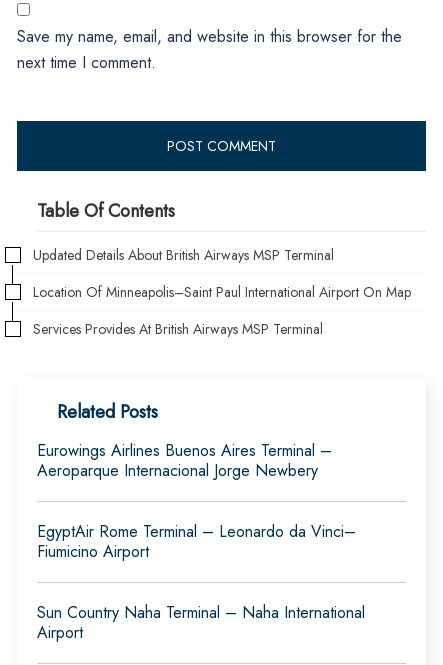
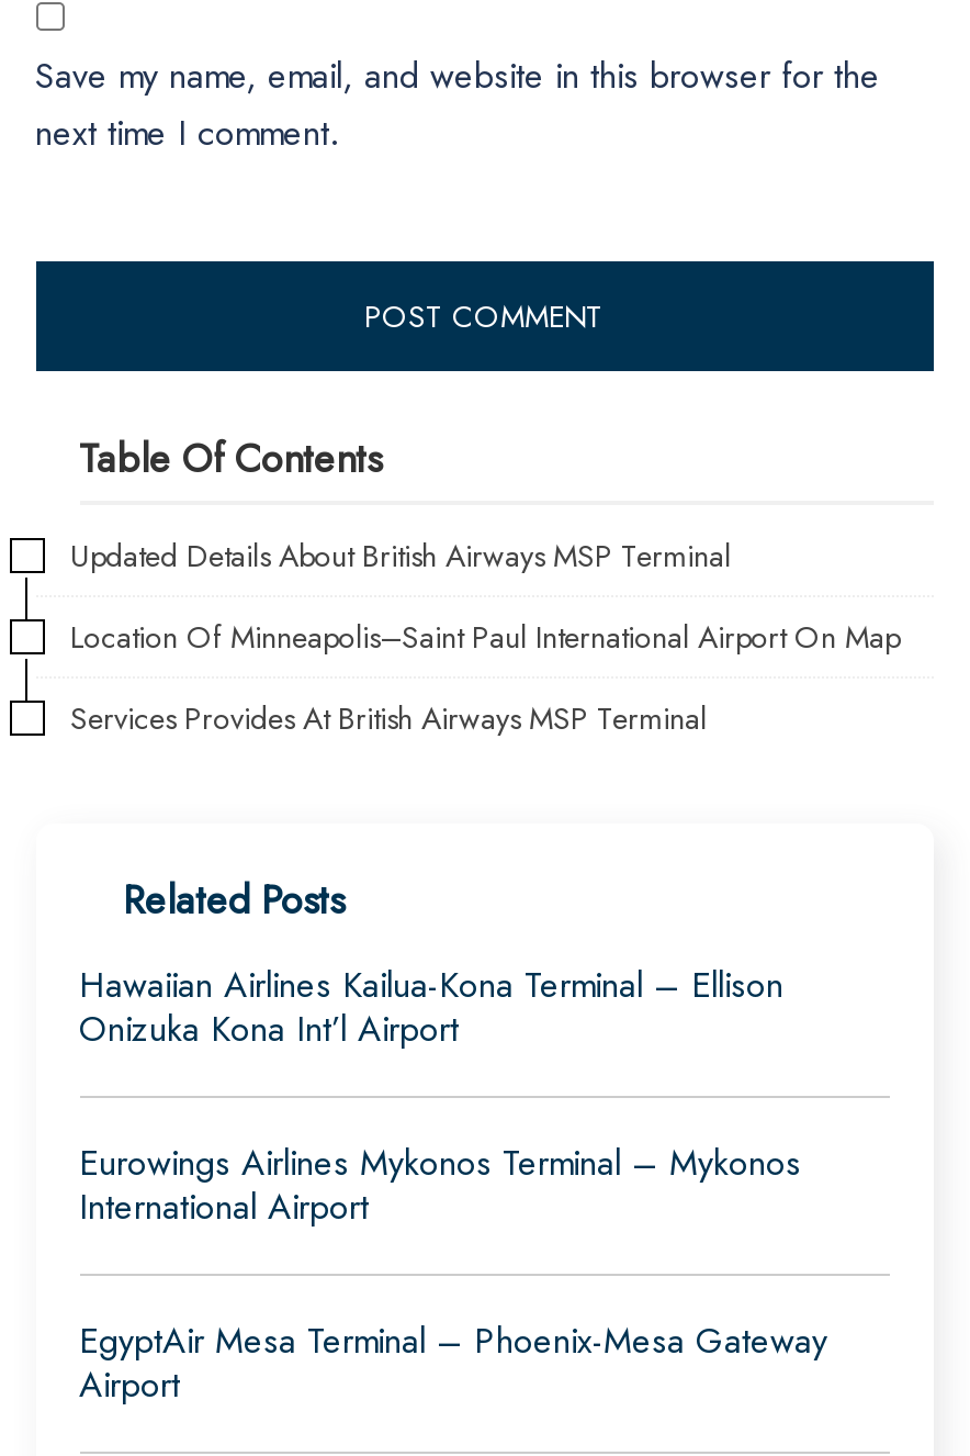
[36,439,331,482] Eurowings Airlines Buenos Aires Terminal – | Aeroparque Internacional Jorge Newbery -> [79,961,783,1055] Hawaiian Airlines Kailua-Kona Terminal – Ellison | Onizuka Kona Int’l Airport
[36,520,355,563] EgyptAir Rome Terminal – Leonardo da Vinci– | Fiumicino Airport -> [79,1138,801,1233] Eurowings Airlines Mykonos Terminal – Mykonos | International Airport
[36,601,364,624] Sun Country Naha Terminal – Naha International -> [79,1316,827,1367] EgyptAir Mesa Terminal – Phoenix-Mesa Gateway

